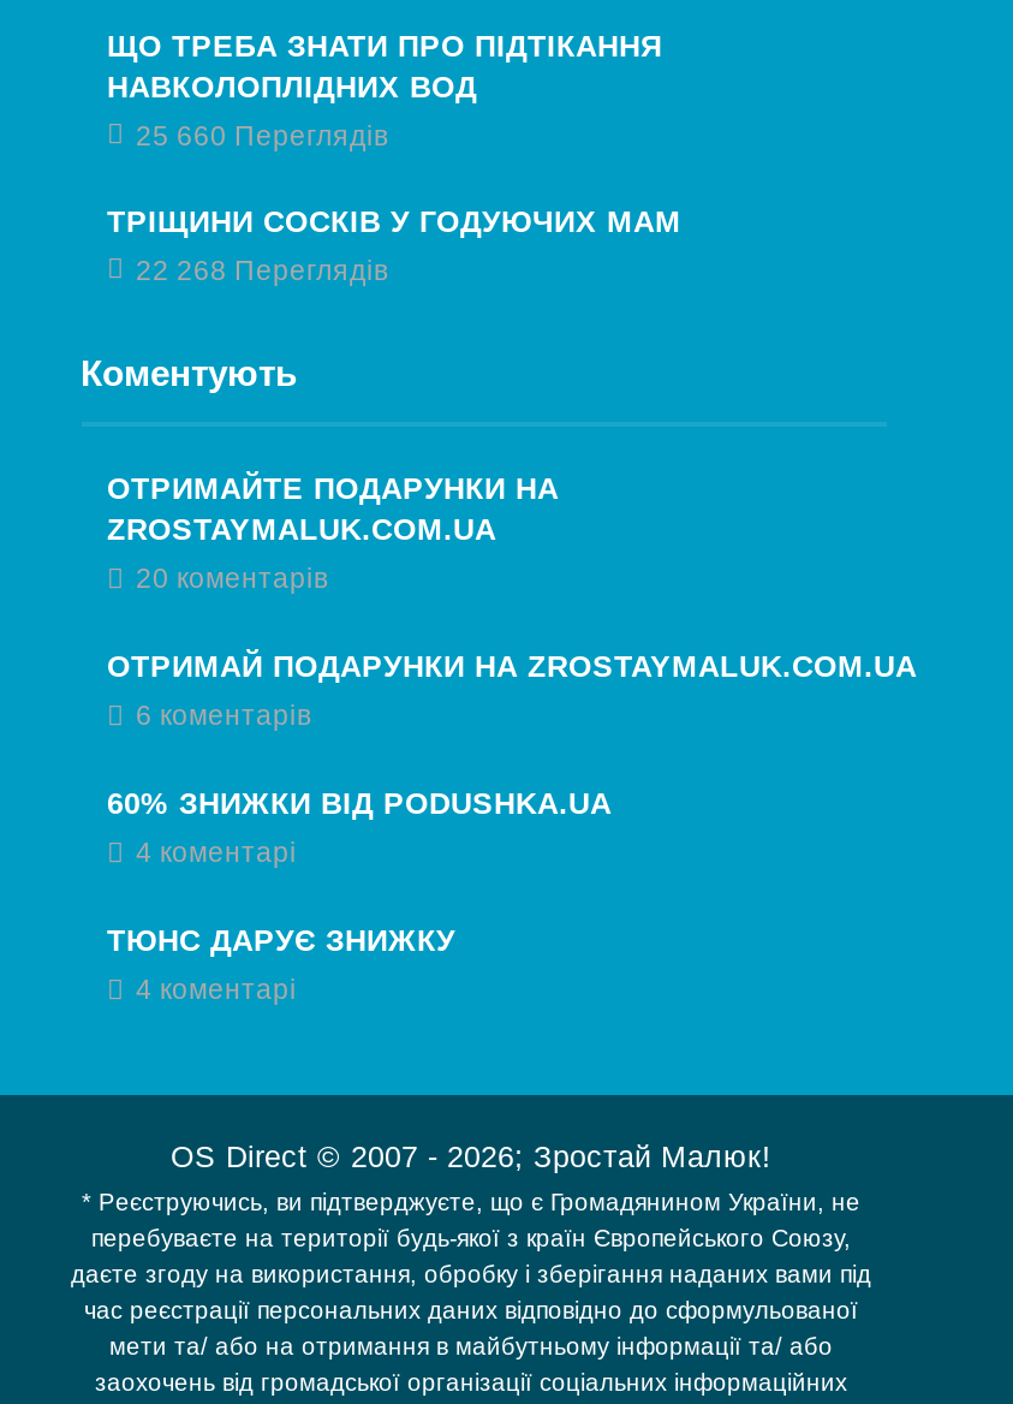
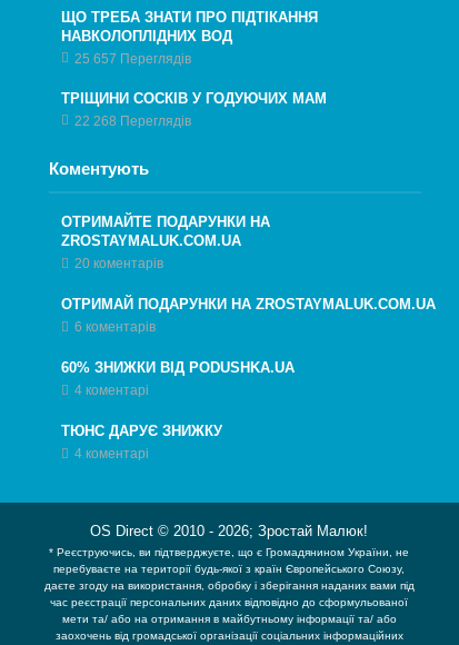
[136,120,388,151] 25 660 Переглядів -> [74,51,191,66] 25 657 Переглядів
[171,1142,771,1175] OS Direct © 2007 - 2026; Зростай Малюк! -> [90,524,368,539] OS Direct © 2010 - 2026; Зростай Малюк!

